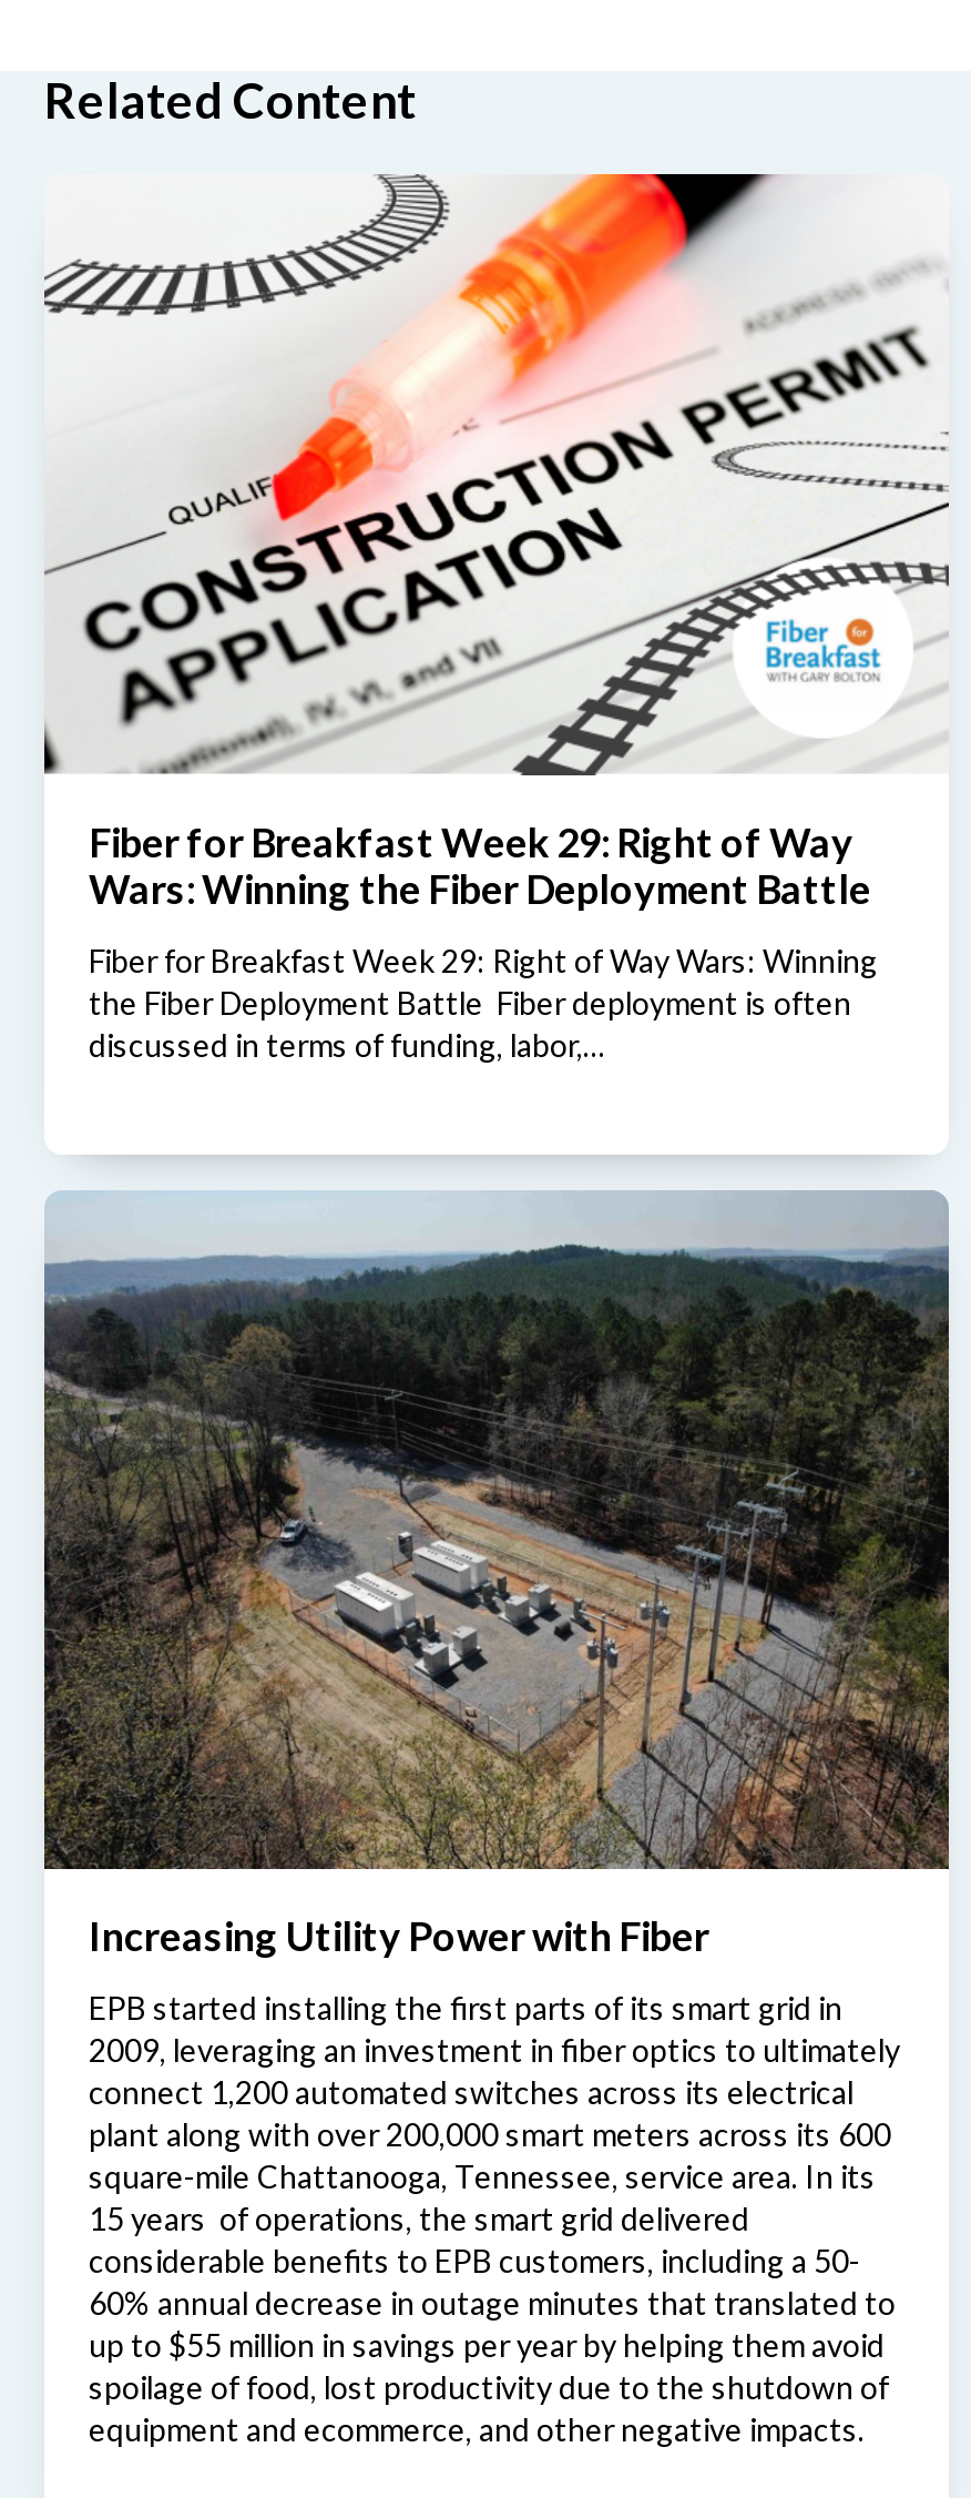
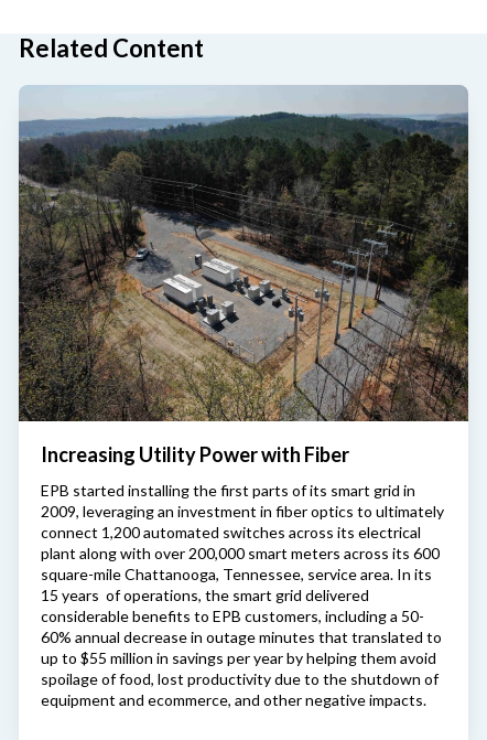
[44,172,949,1064] [image] | Fiber for Breakfast Week 29: Right of Way | Wars: Winning the Fiber Deployment Battle | Fiber for Breakfast Week 29: Right of Way Wars: Winning | the Fiber Deployment Battle Fiber deployment is often | discussed in terms of funding, labor,… -> none

